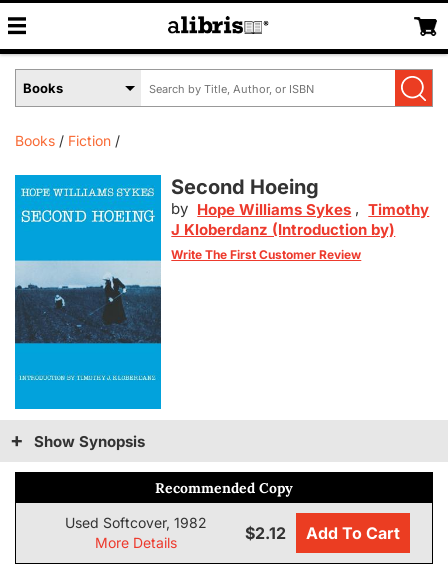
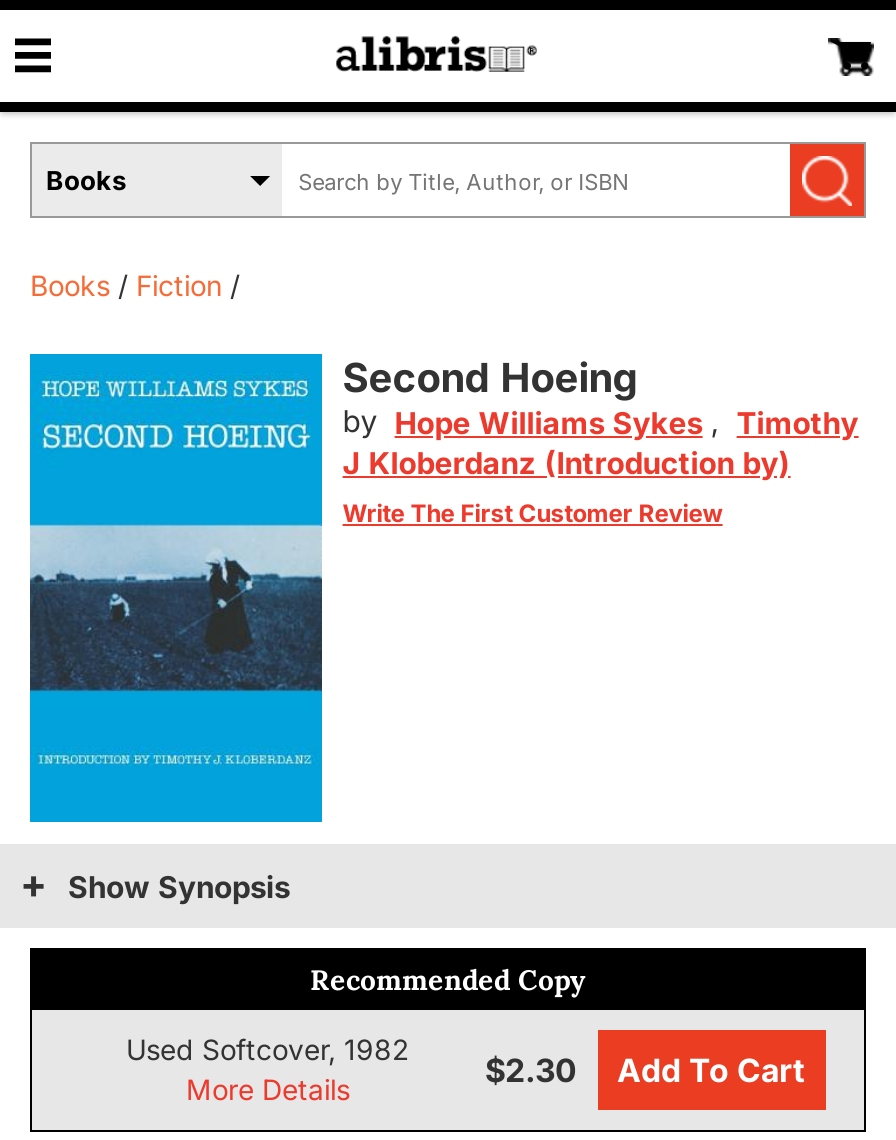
[245,523,400,543] $2.12 Add To Cart -> [485,1050,805,1090] $2.30 Add To Cart

